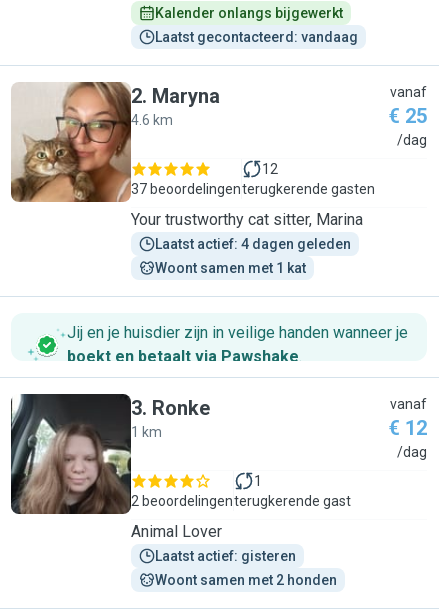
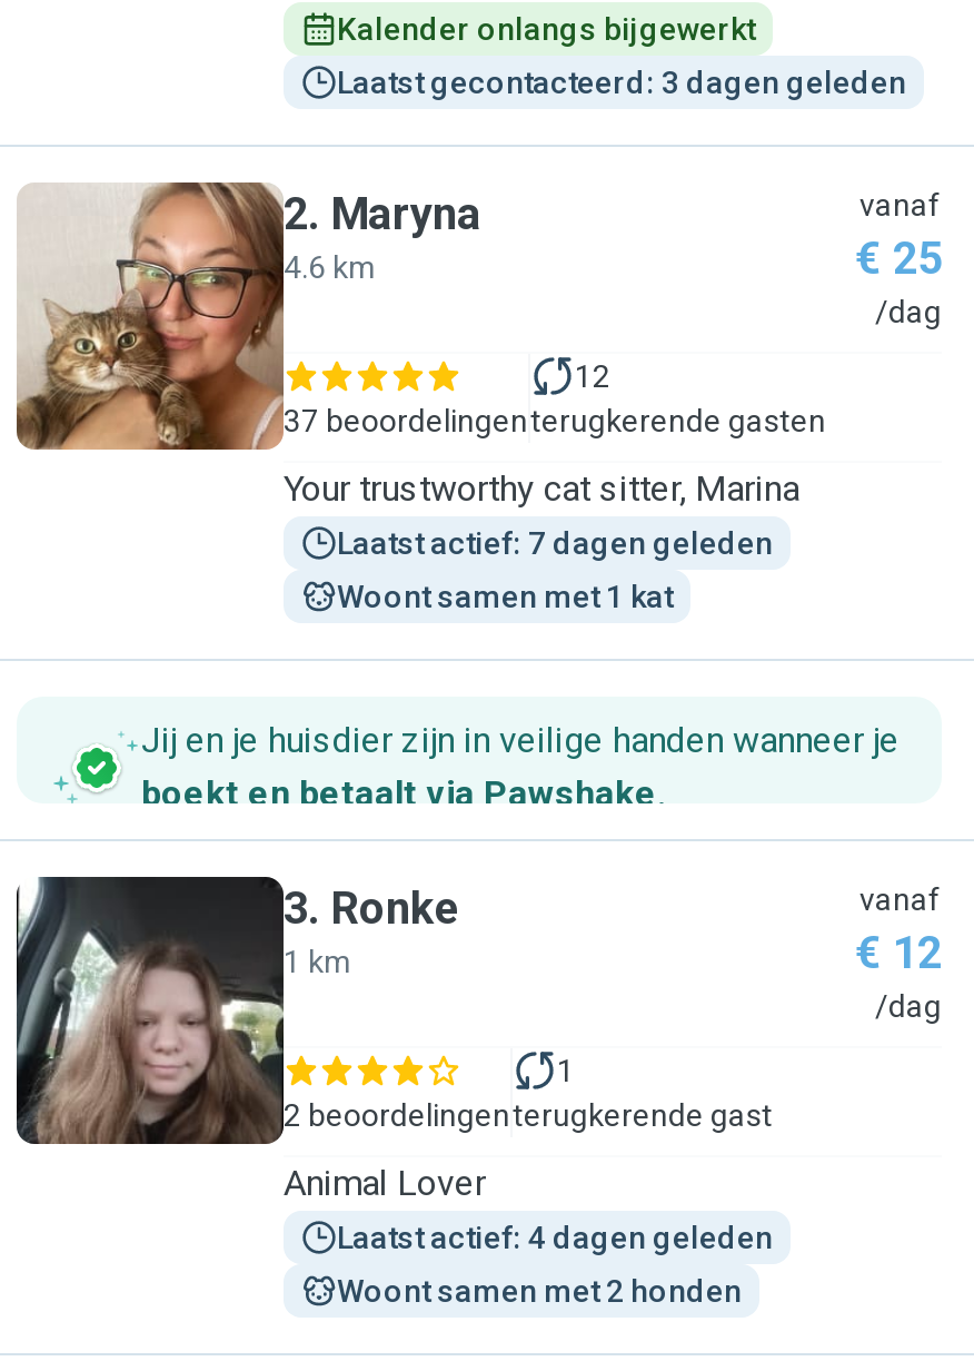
[155,29,358,45] Laatst gecontacteerd: vandaag -> [337,65,906,100] Laatst gecontacteerd: 3 dagen geleden
none -> [337,525,773,561] Laatst actief: 7 dagen geleden
moved [155,236,351,252] -> [337,1220,773,1255]: Laatst actief: 4 dagen geleden
[155,548,296,564] Laatst actief: gisteren -> none

